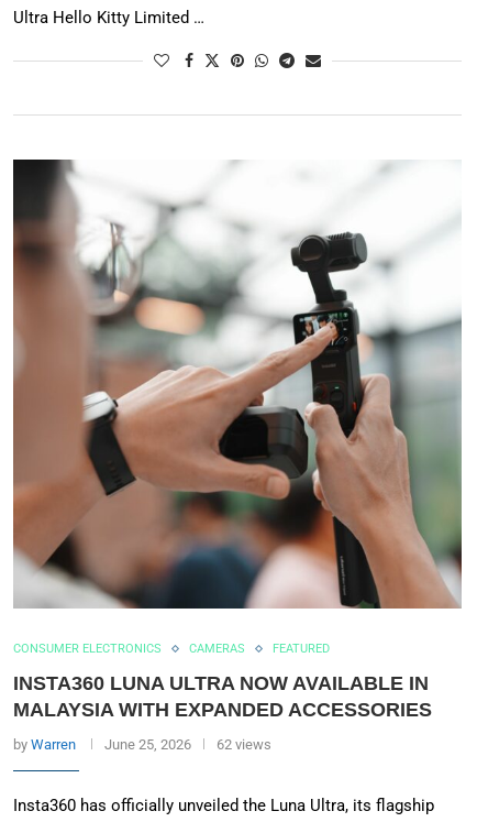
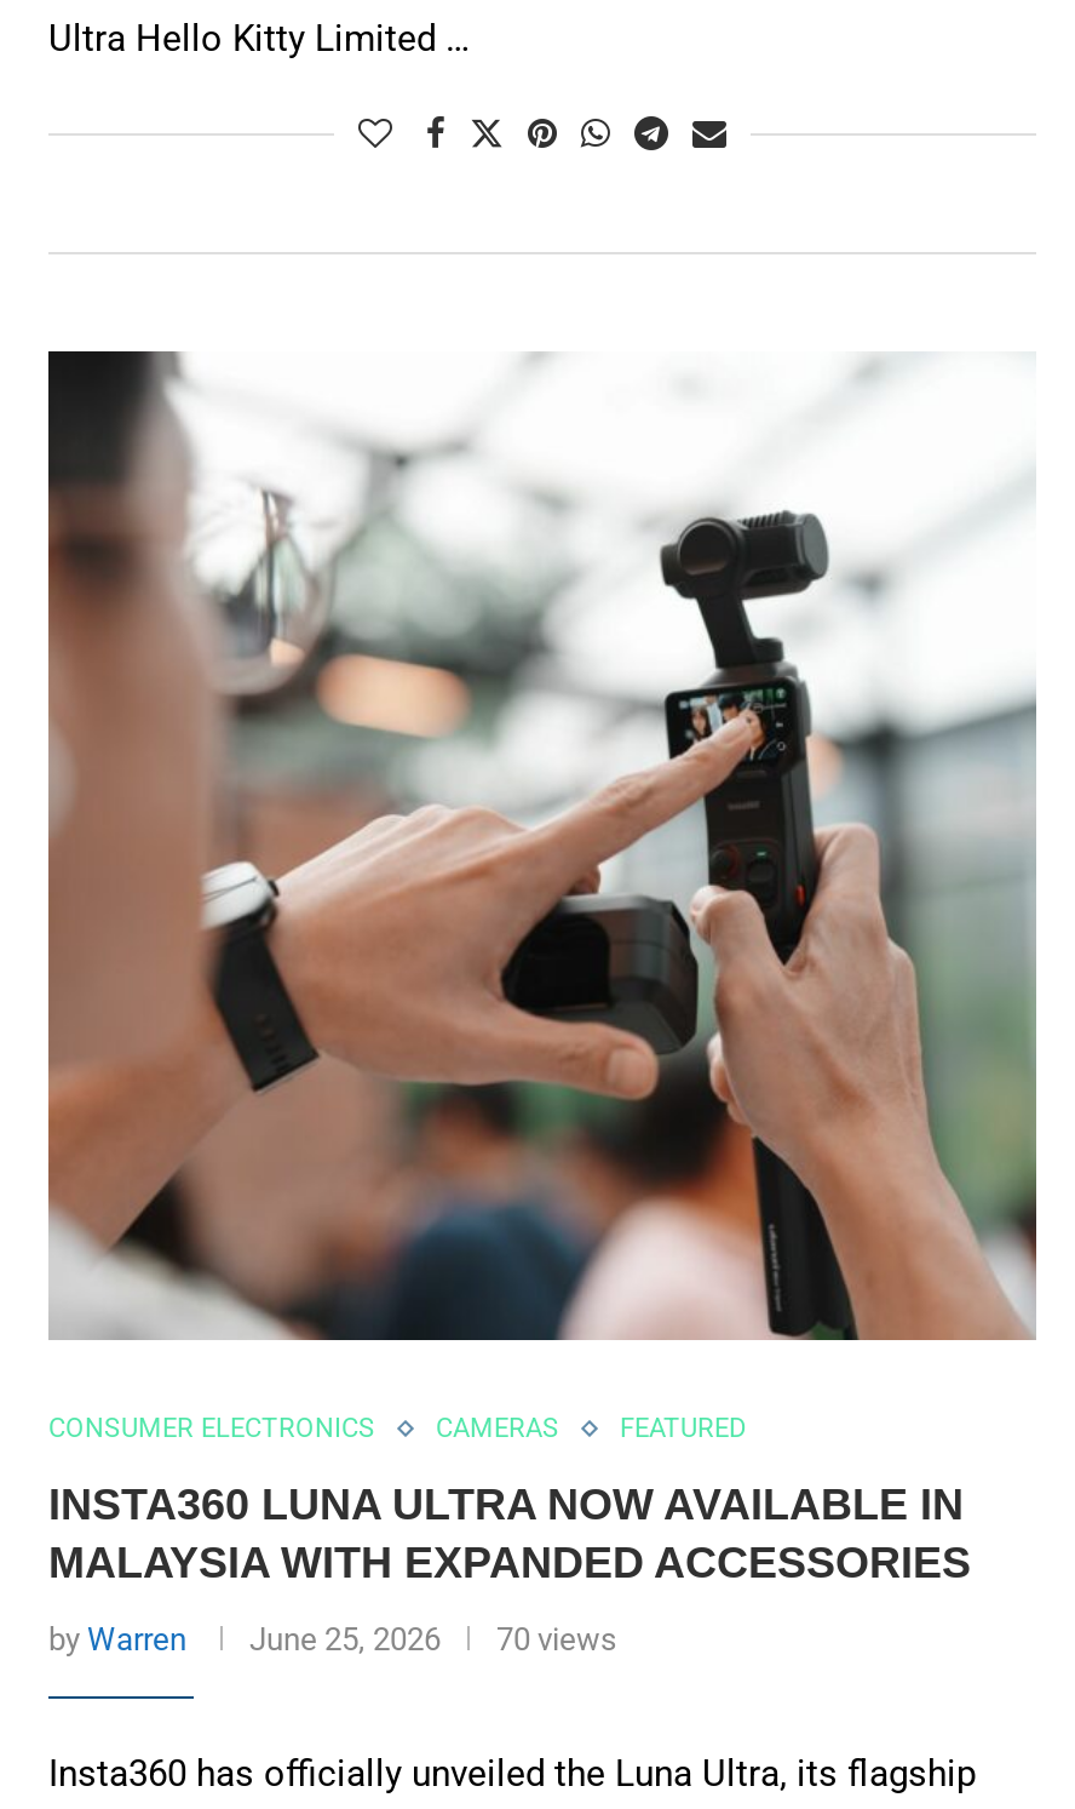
[13,736,271,753] by Warren June 25, 2026 62 views -> [48,1621,617,1658] by Warren June 25, 2026 70 views

